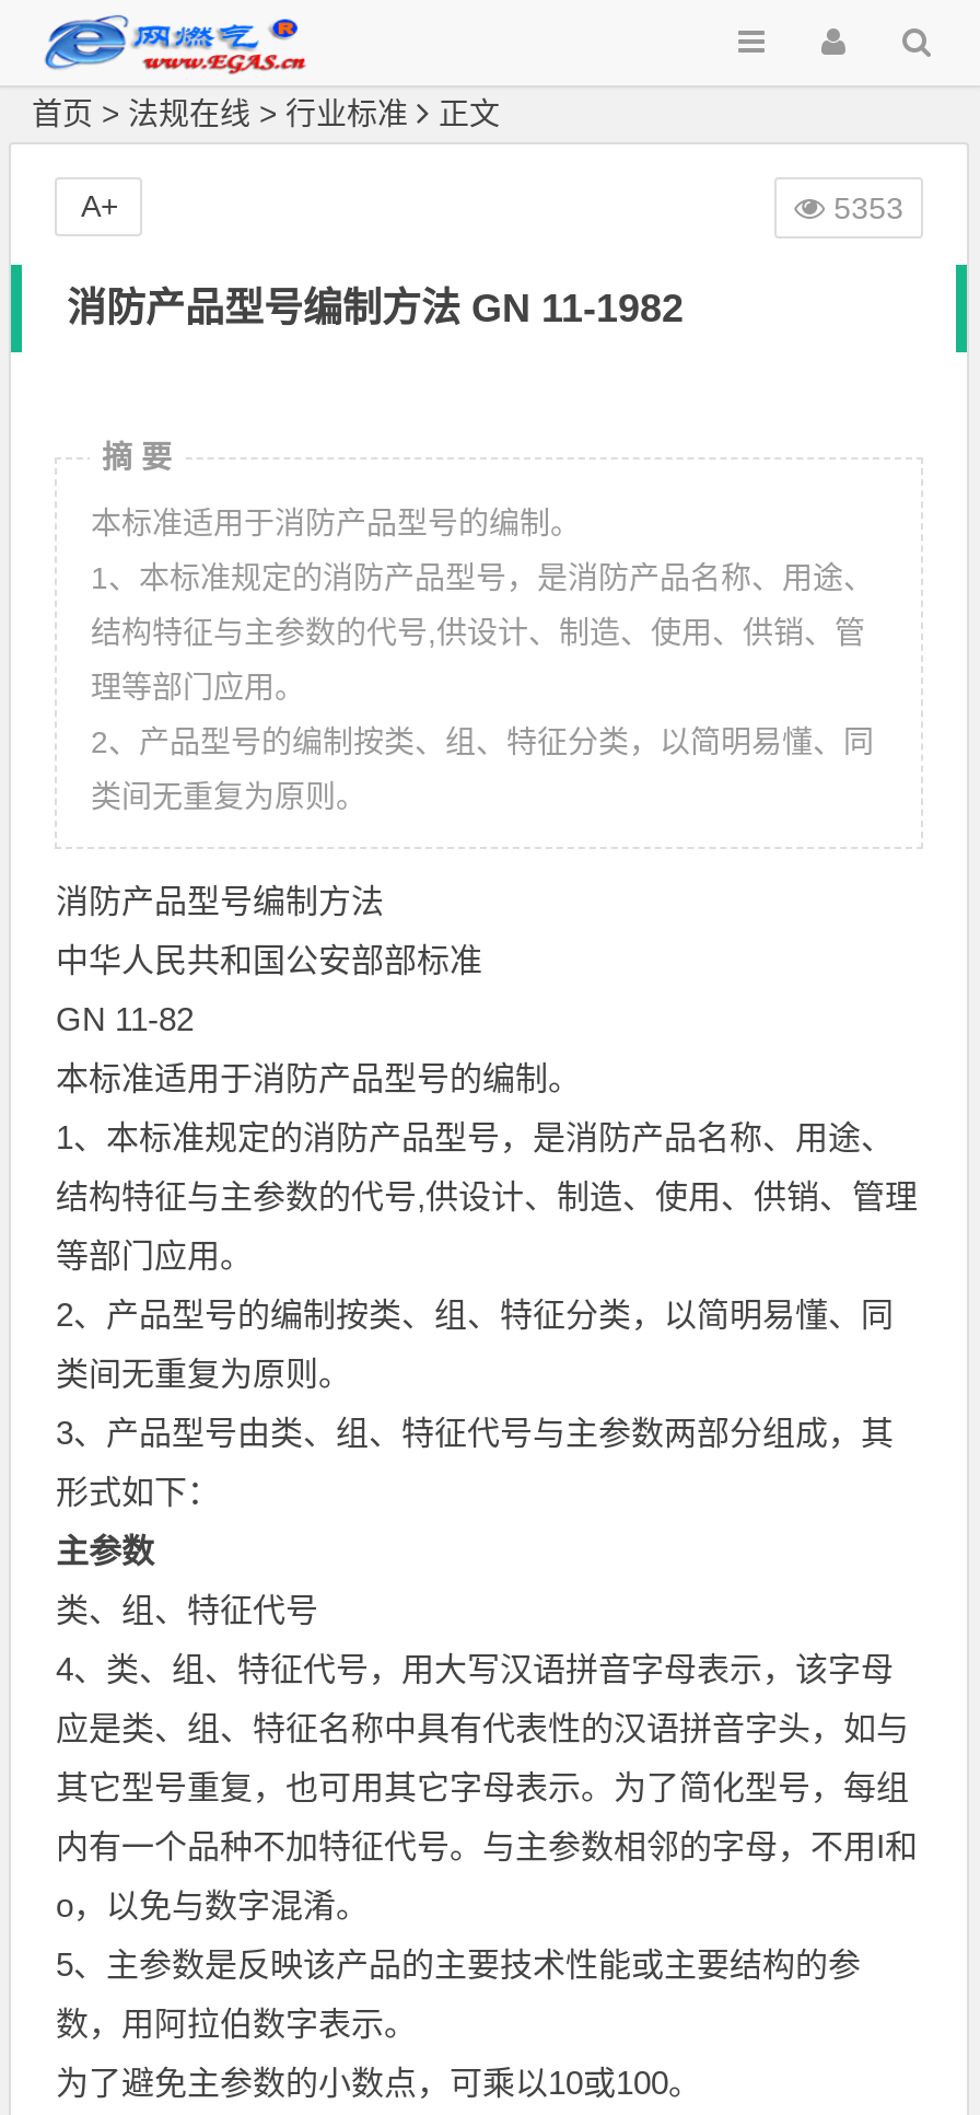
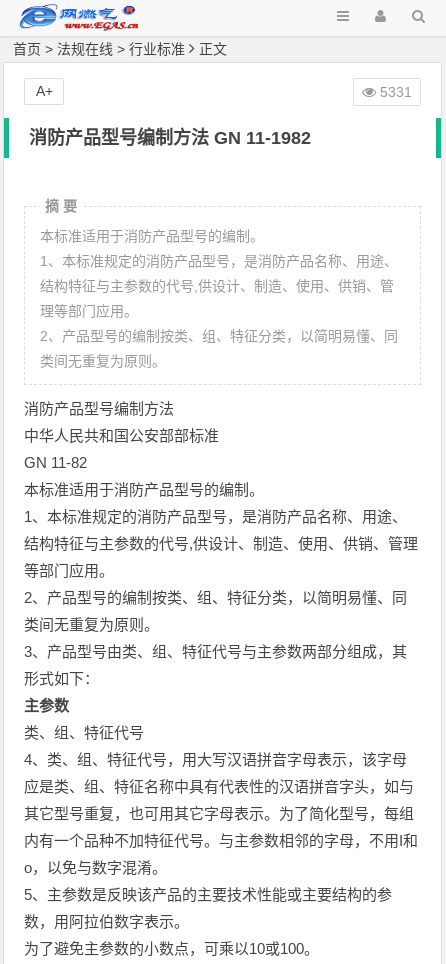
[834,190,904,225] 5353 -> [380,84,412,100] 5331

